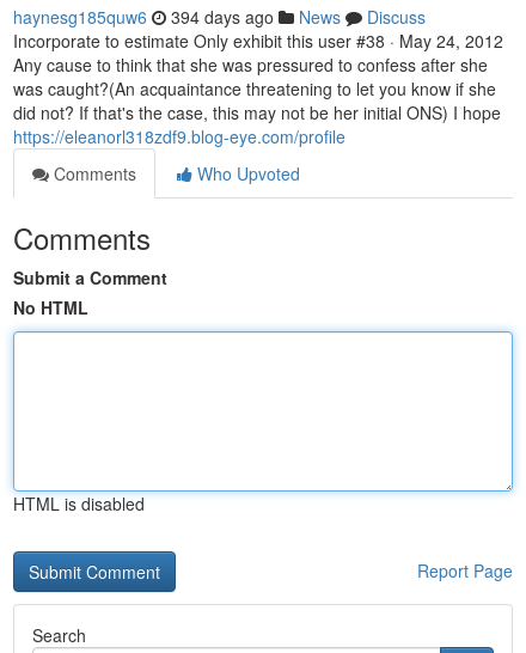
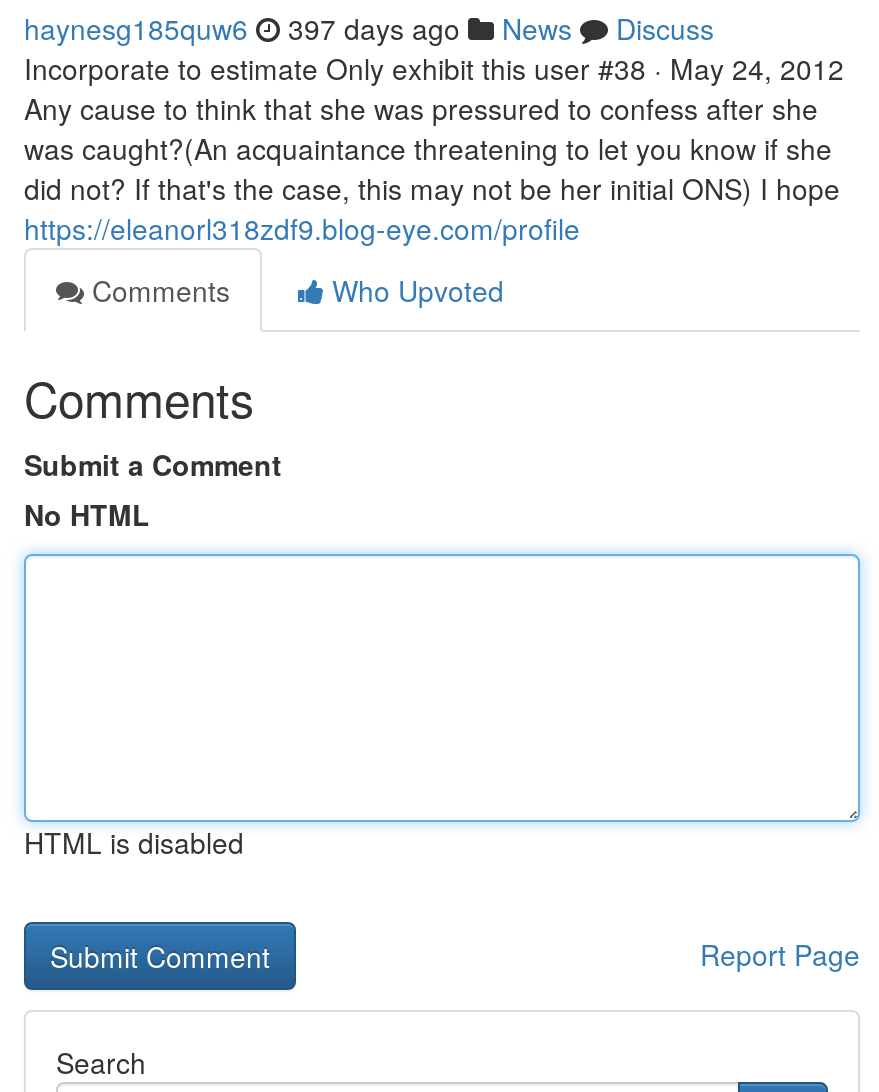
[13,5,426,29] haynesg185quw6 394 days ago News Discuss -> [24,8,714,48] haynesg185quw6 397 days ago News Discuss

